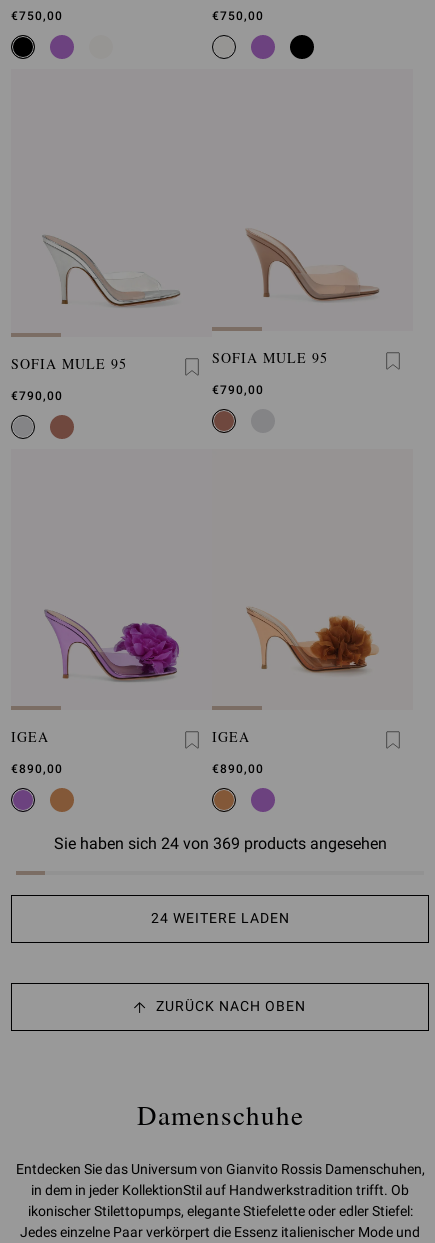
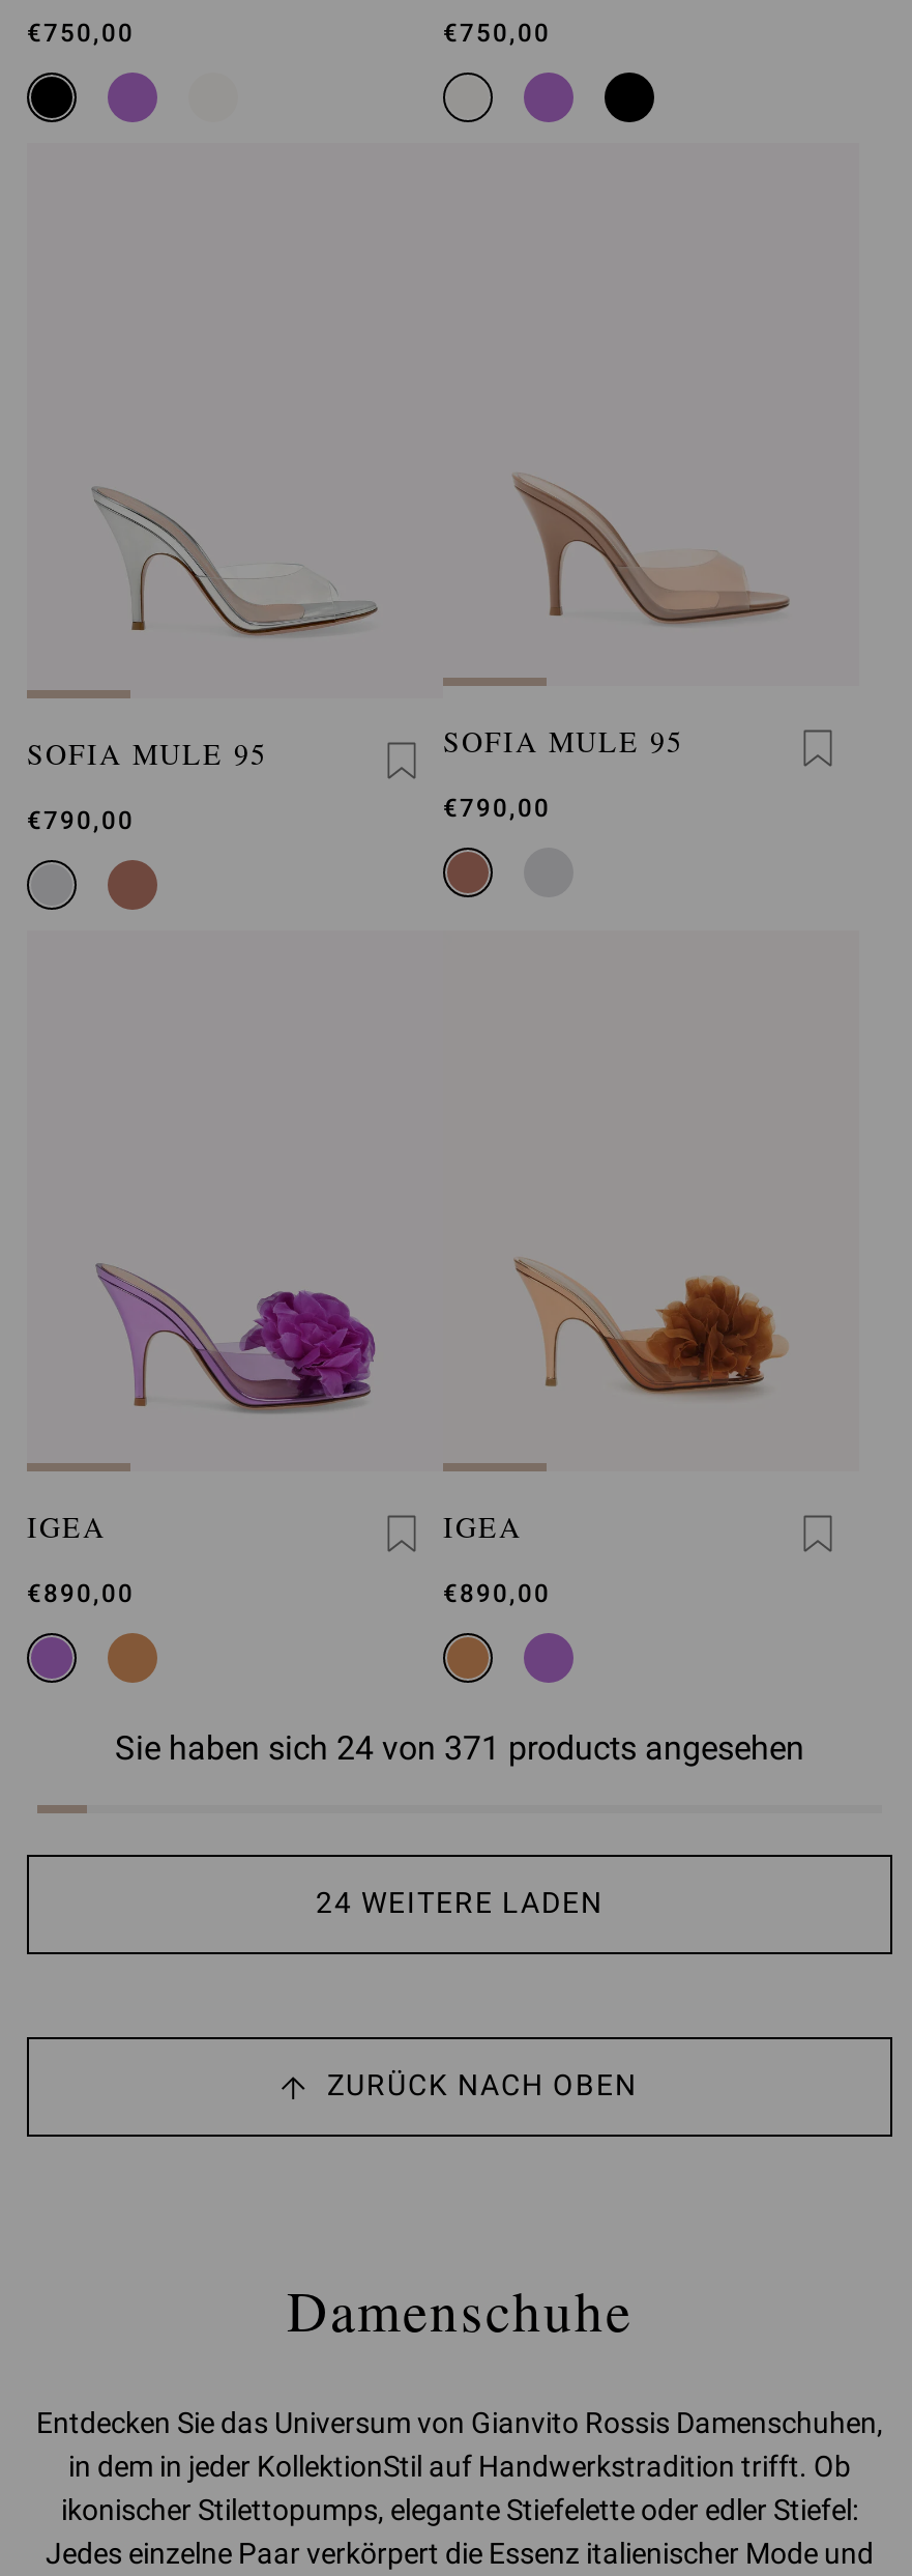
[53,834,386,853] Sie haben sich 24 von 369 products angesehen -> [115,1728,804,1768] Sie haben sich 24 von 371 products angesehen

